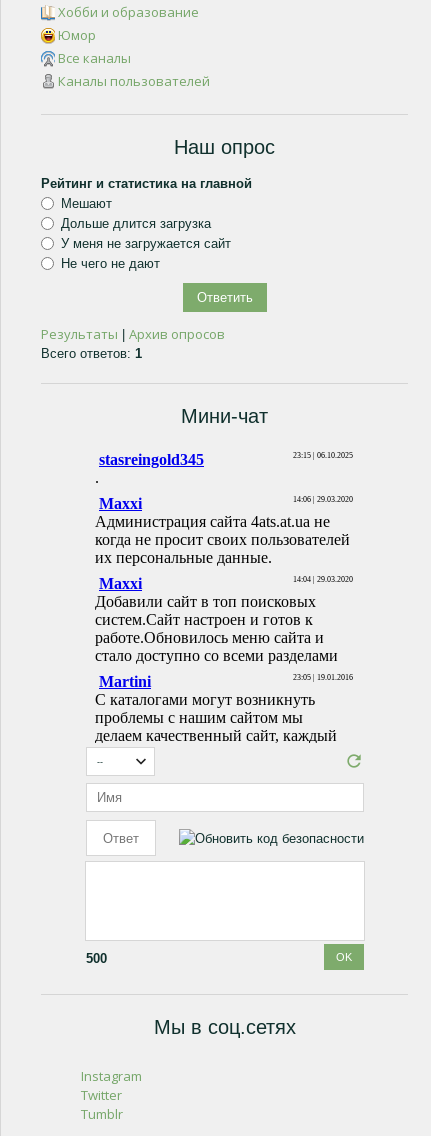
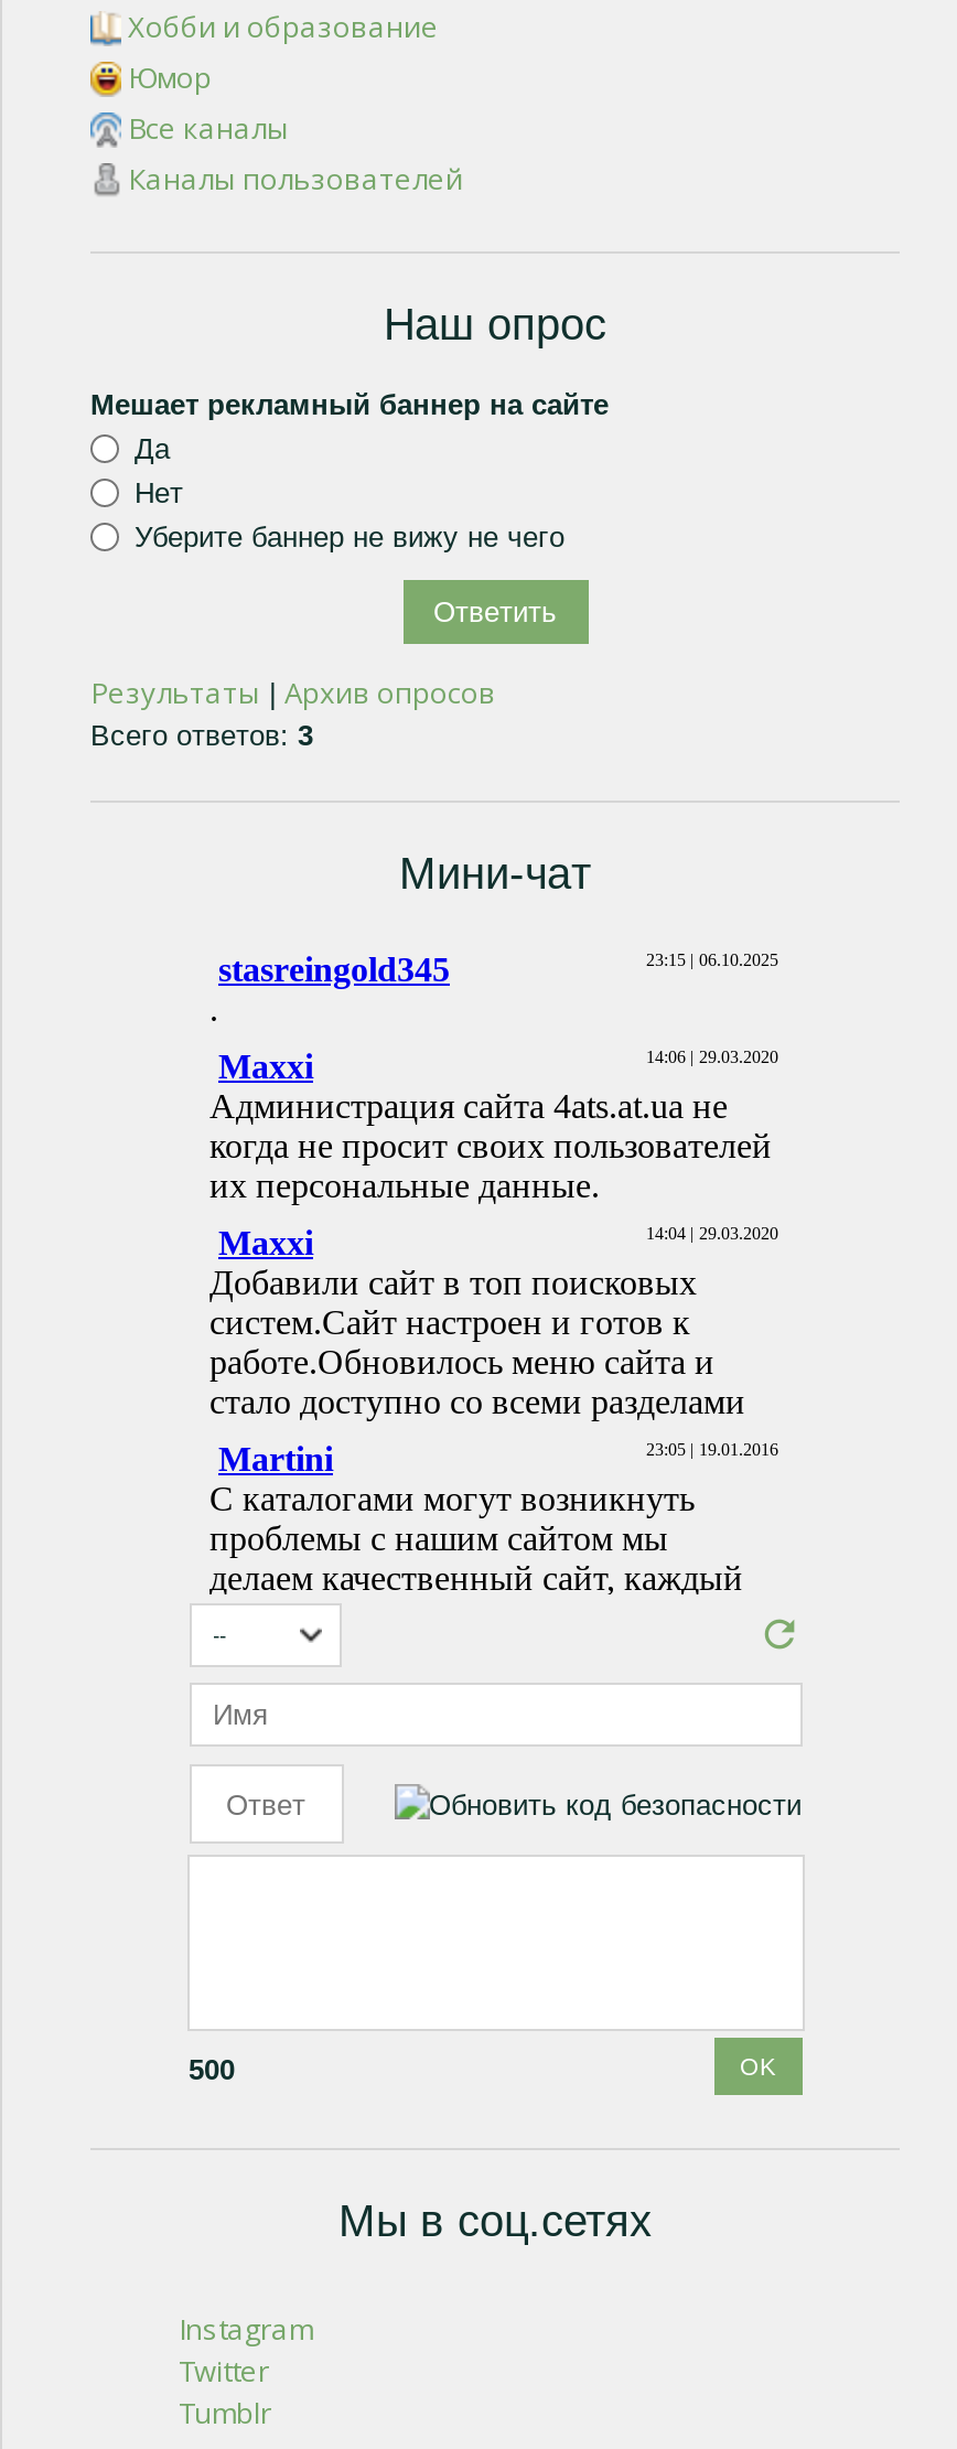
[41,176,252,271] Рейтинг и статистика на главной | Мешают | Дольше длится загрузка | У меня не загружается сайт | Не чего не дают -> [90,388,609,554] Мешает рекламный баннер на сайте | Да | Нет | Уберите баннер не вижу не чего
[41,346,142,361] Всего ответов: 1 -> [90,719,313,752] Всего ответов: 3

